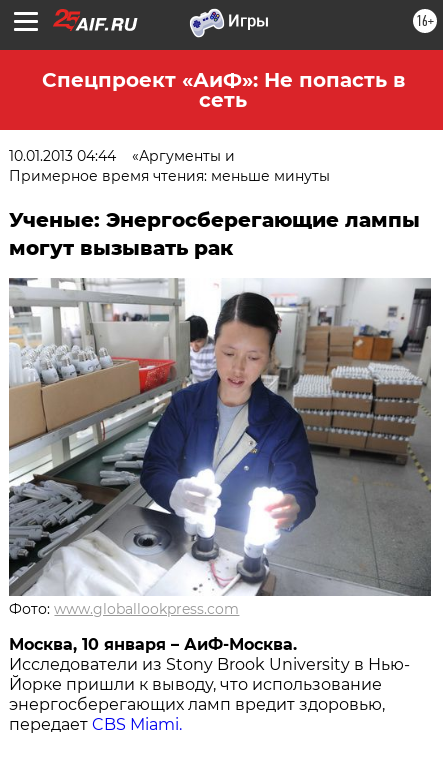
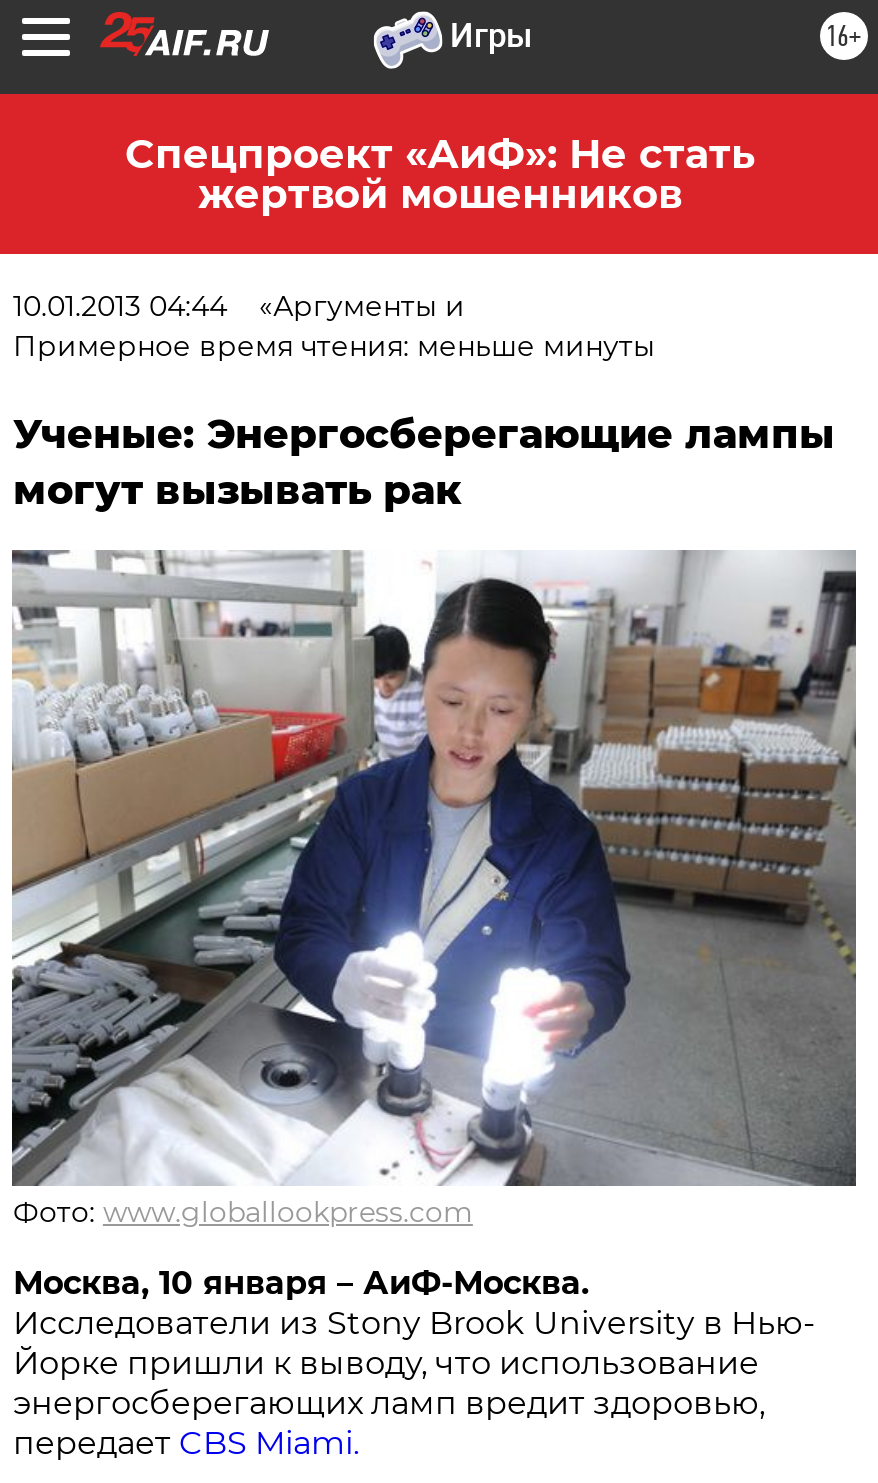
[41,68,404,112] Спецпроект «АиФ»: Не попасть в | сеть -> [125,130,755,218] Спецпроект «АиФ»: Не стать | жертвой мошенников

